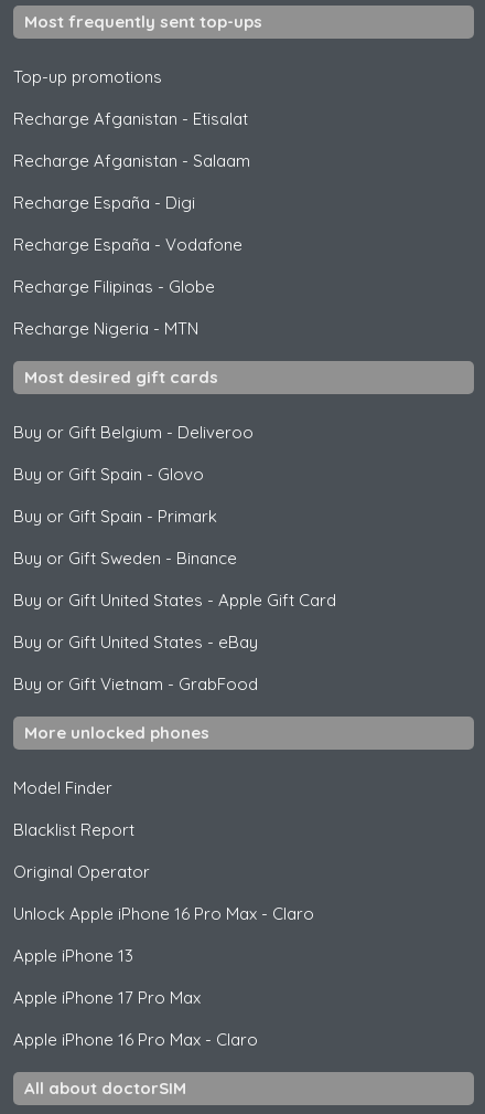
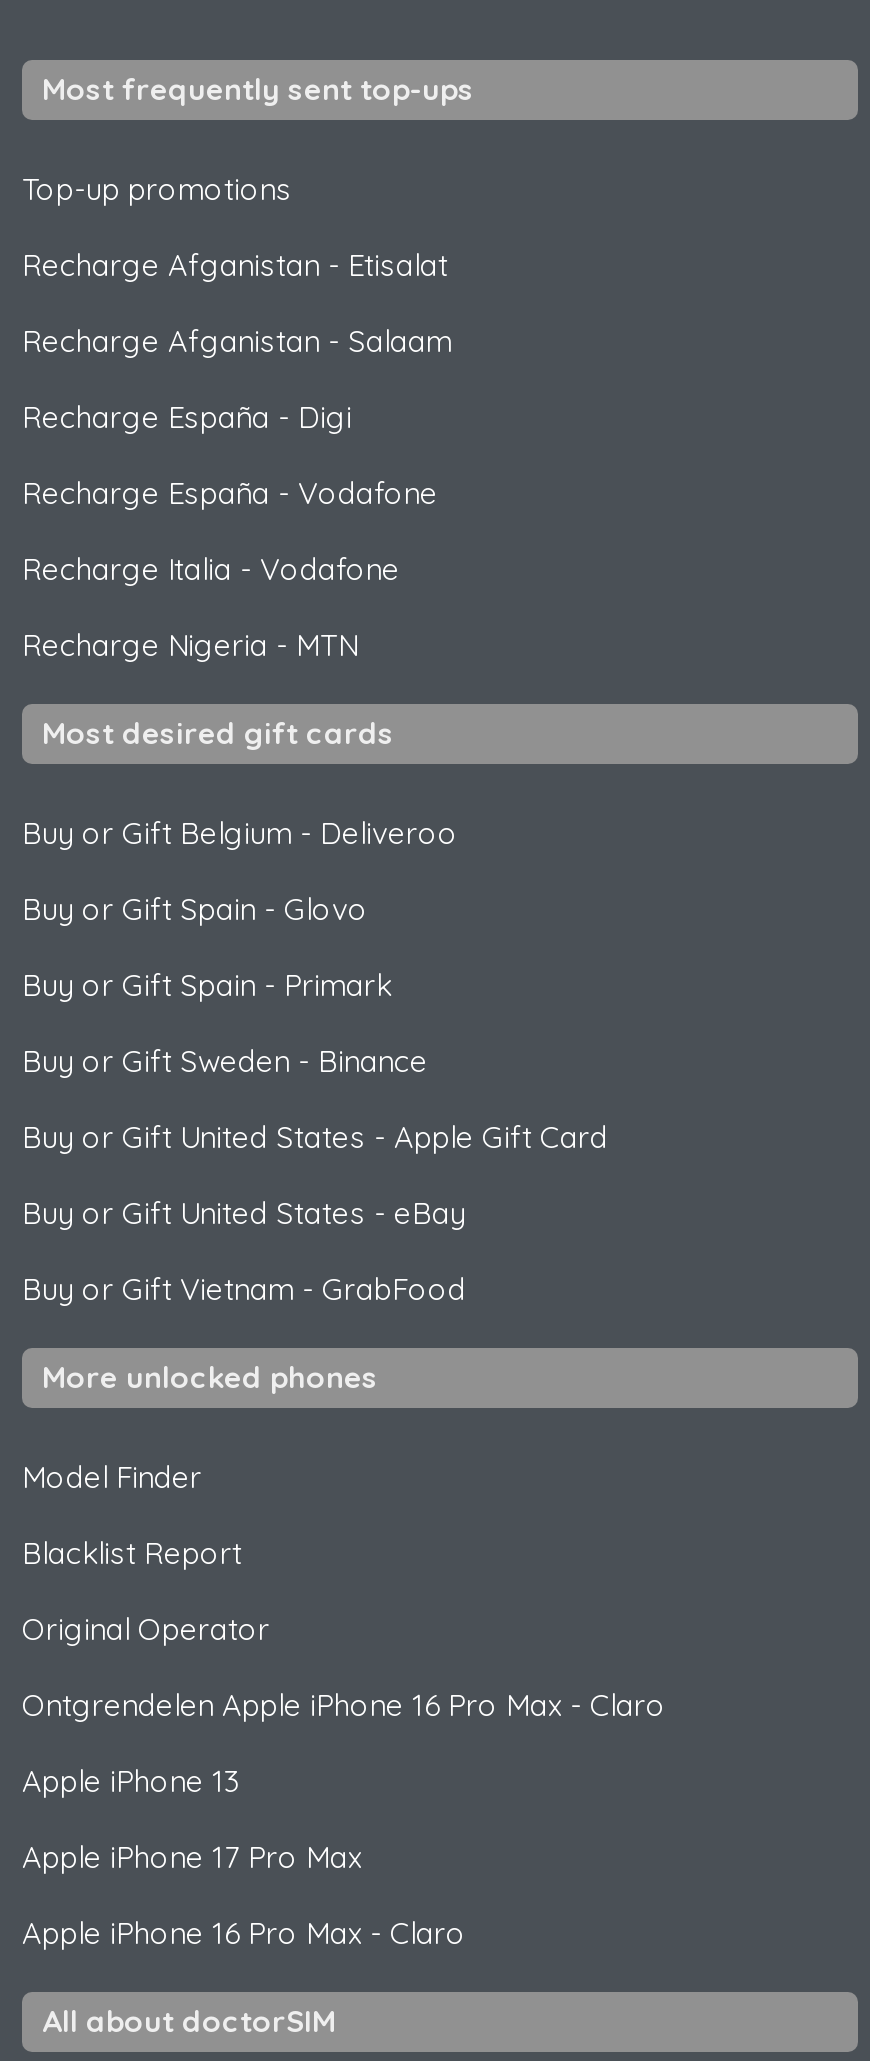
[13,276,215,297] Recharge Filipinas - Globe -> [22,551,400,589] Recharge Italia - Vodafone
[13,903,314,924] Unlock Apple iPhone 16 Pro Max - Claro -> [22,1687,666,1725] Ontgrendelen Apple iPhone 16 Pro Max - Claro

